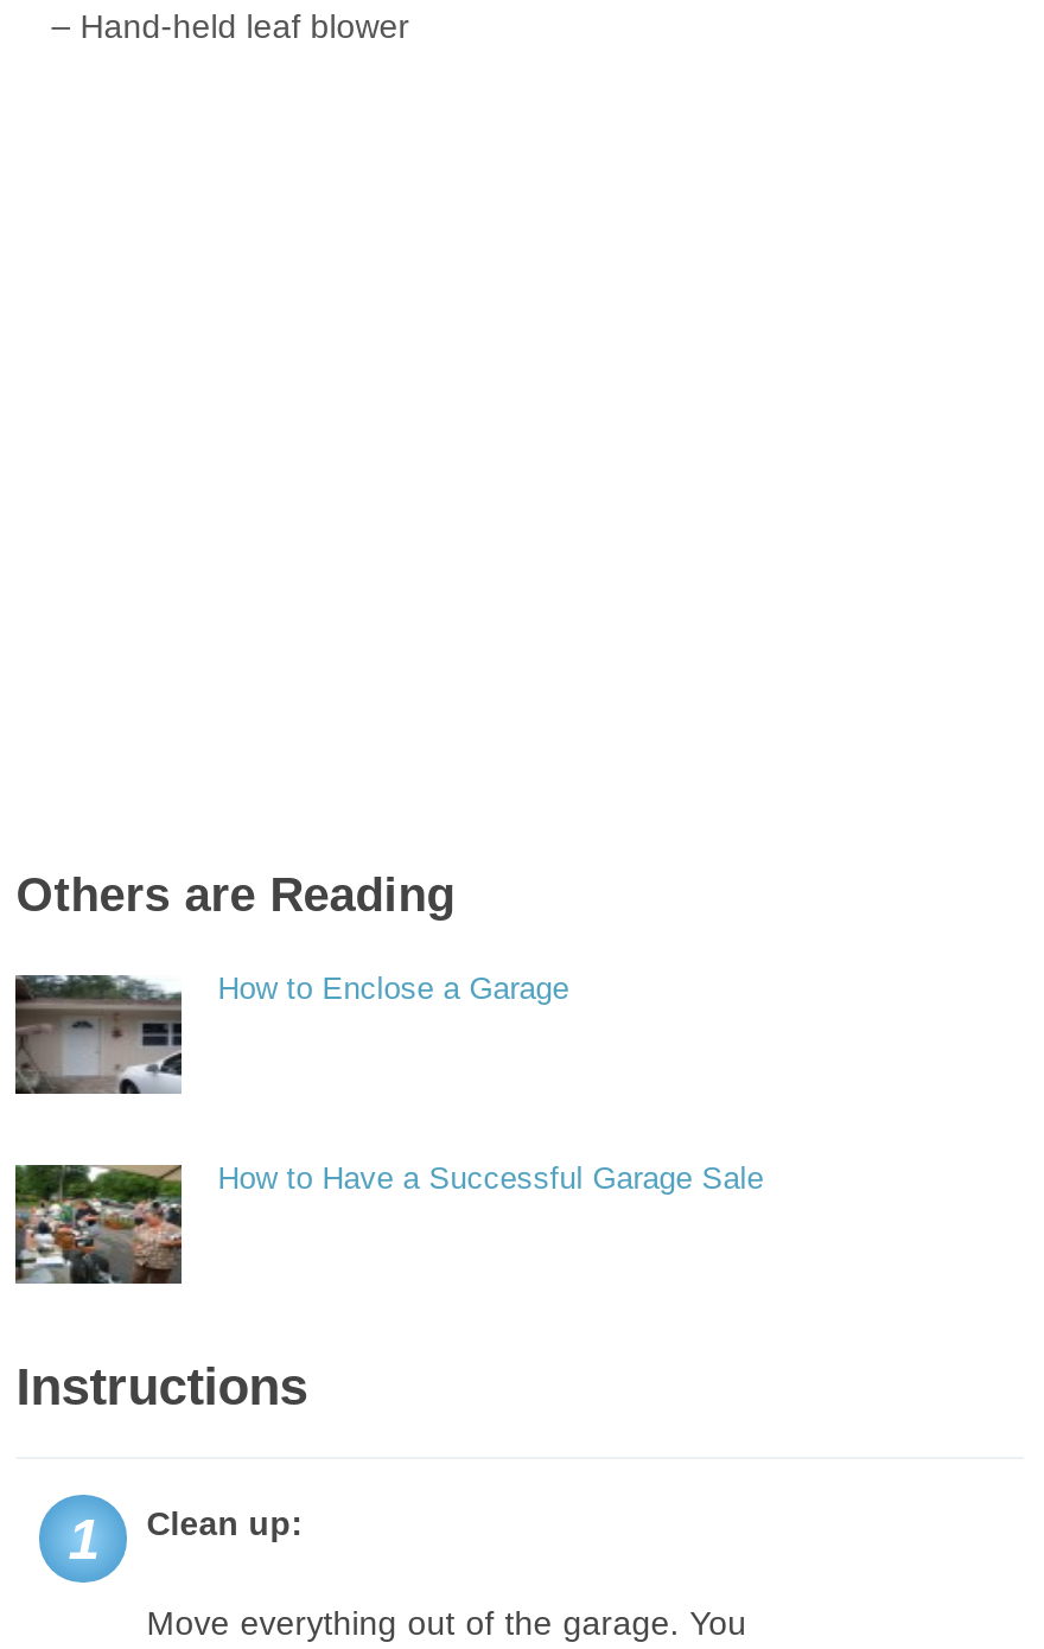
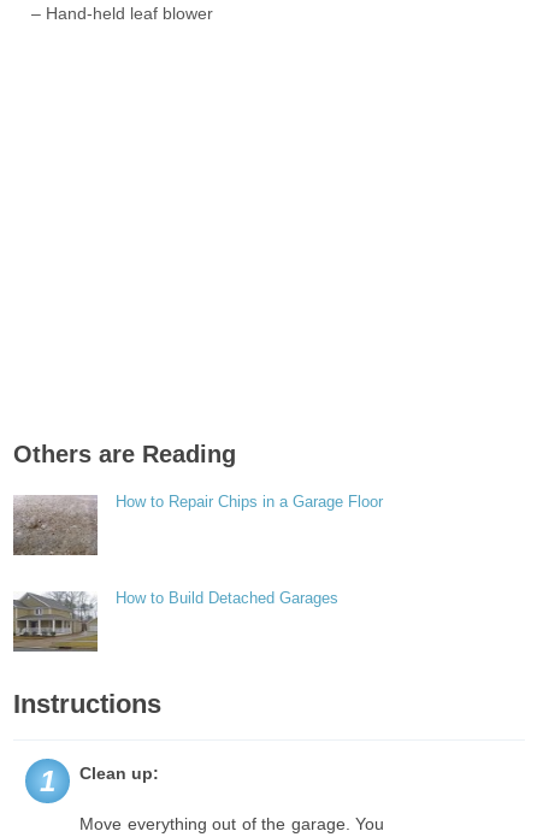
[13,970,569,1096] [image] | How to Enclose a Garage -> [12,493,383,556] [image] | How to Repair Chips in a Garage Floor
[13,1160,763,1286] [image] | How to Have a Successful Garage Sale -> [12,589,339,653] [image] | How to Build Detached Garages

